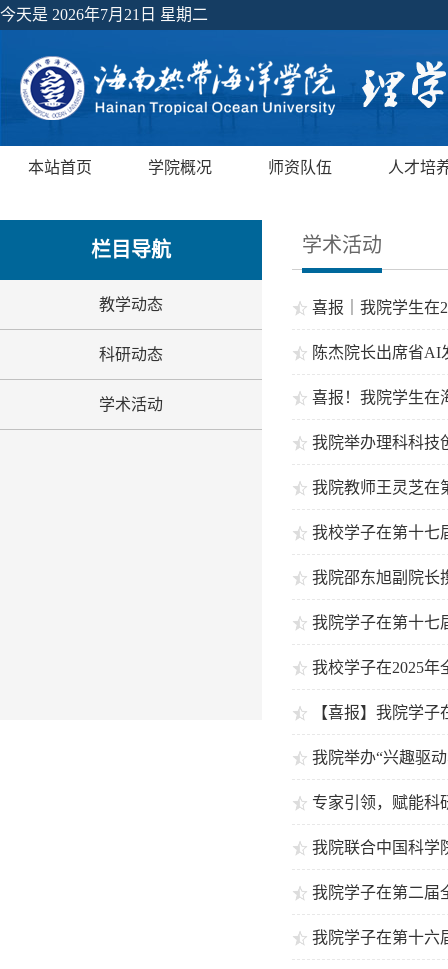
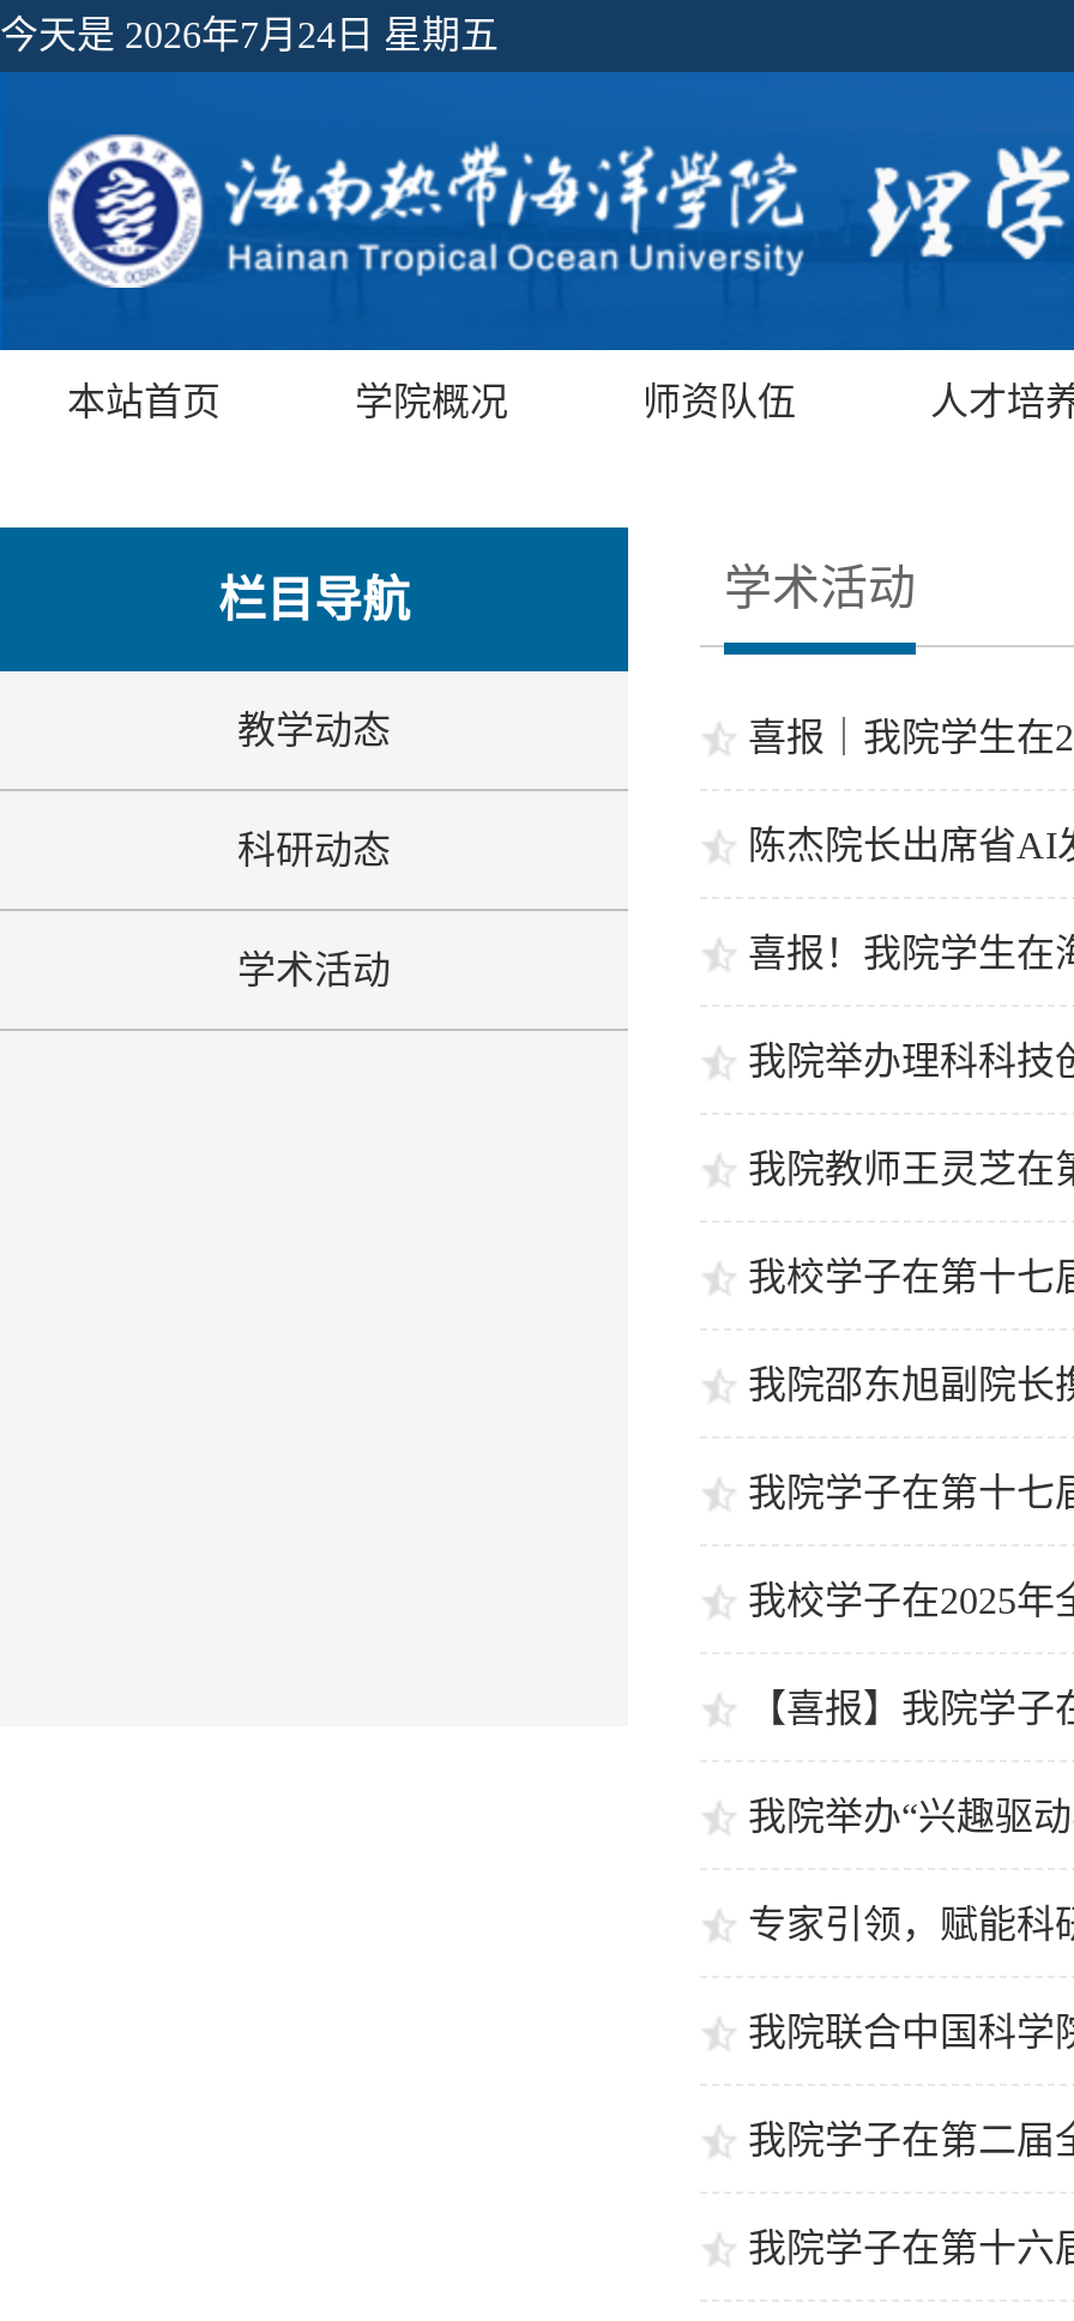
[0,6,212,23] 今天是 2026年7月21日 星期二 -> [0,14,508,55] 今天是 2026年7月24日 星期五

